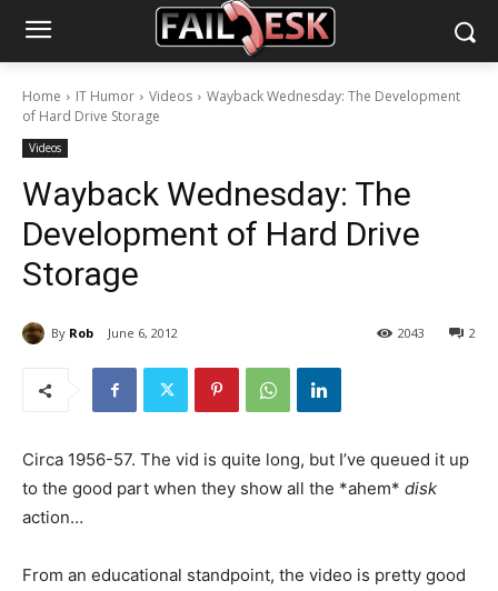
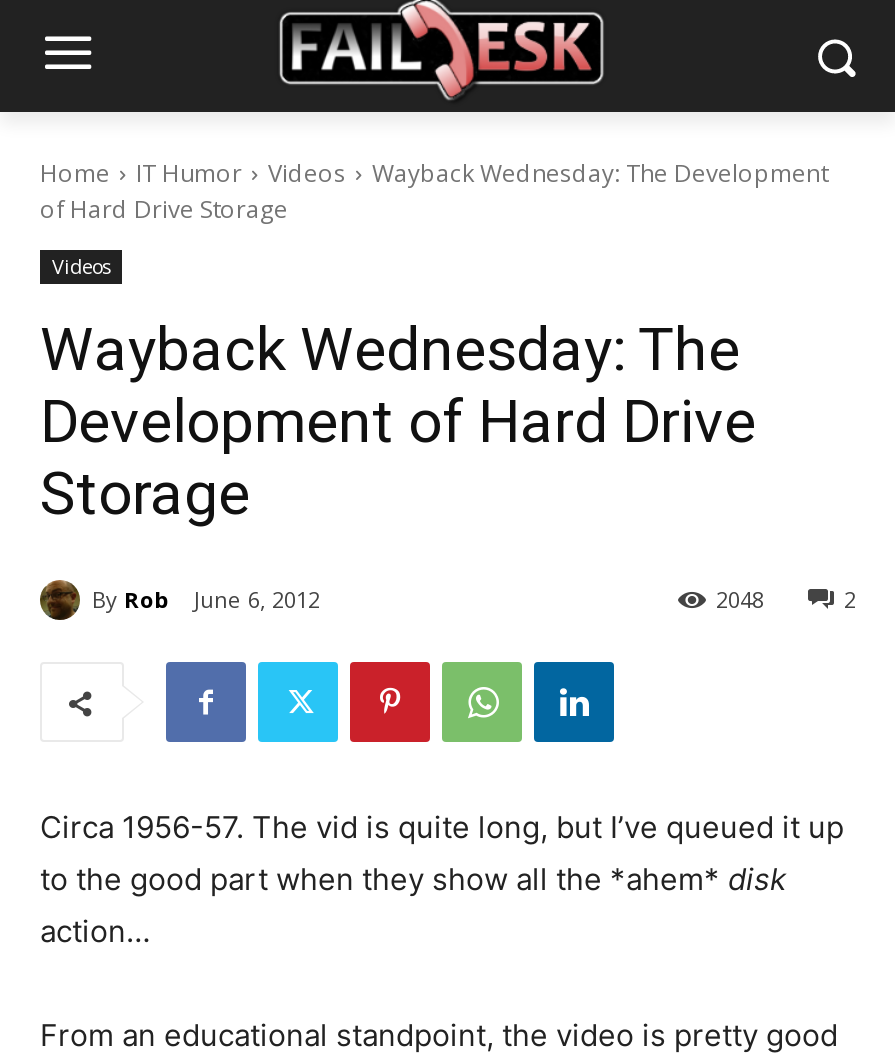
[398,324,425,341] 2043 -> [716,584,764,614] 2048

